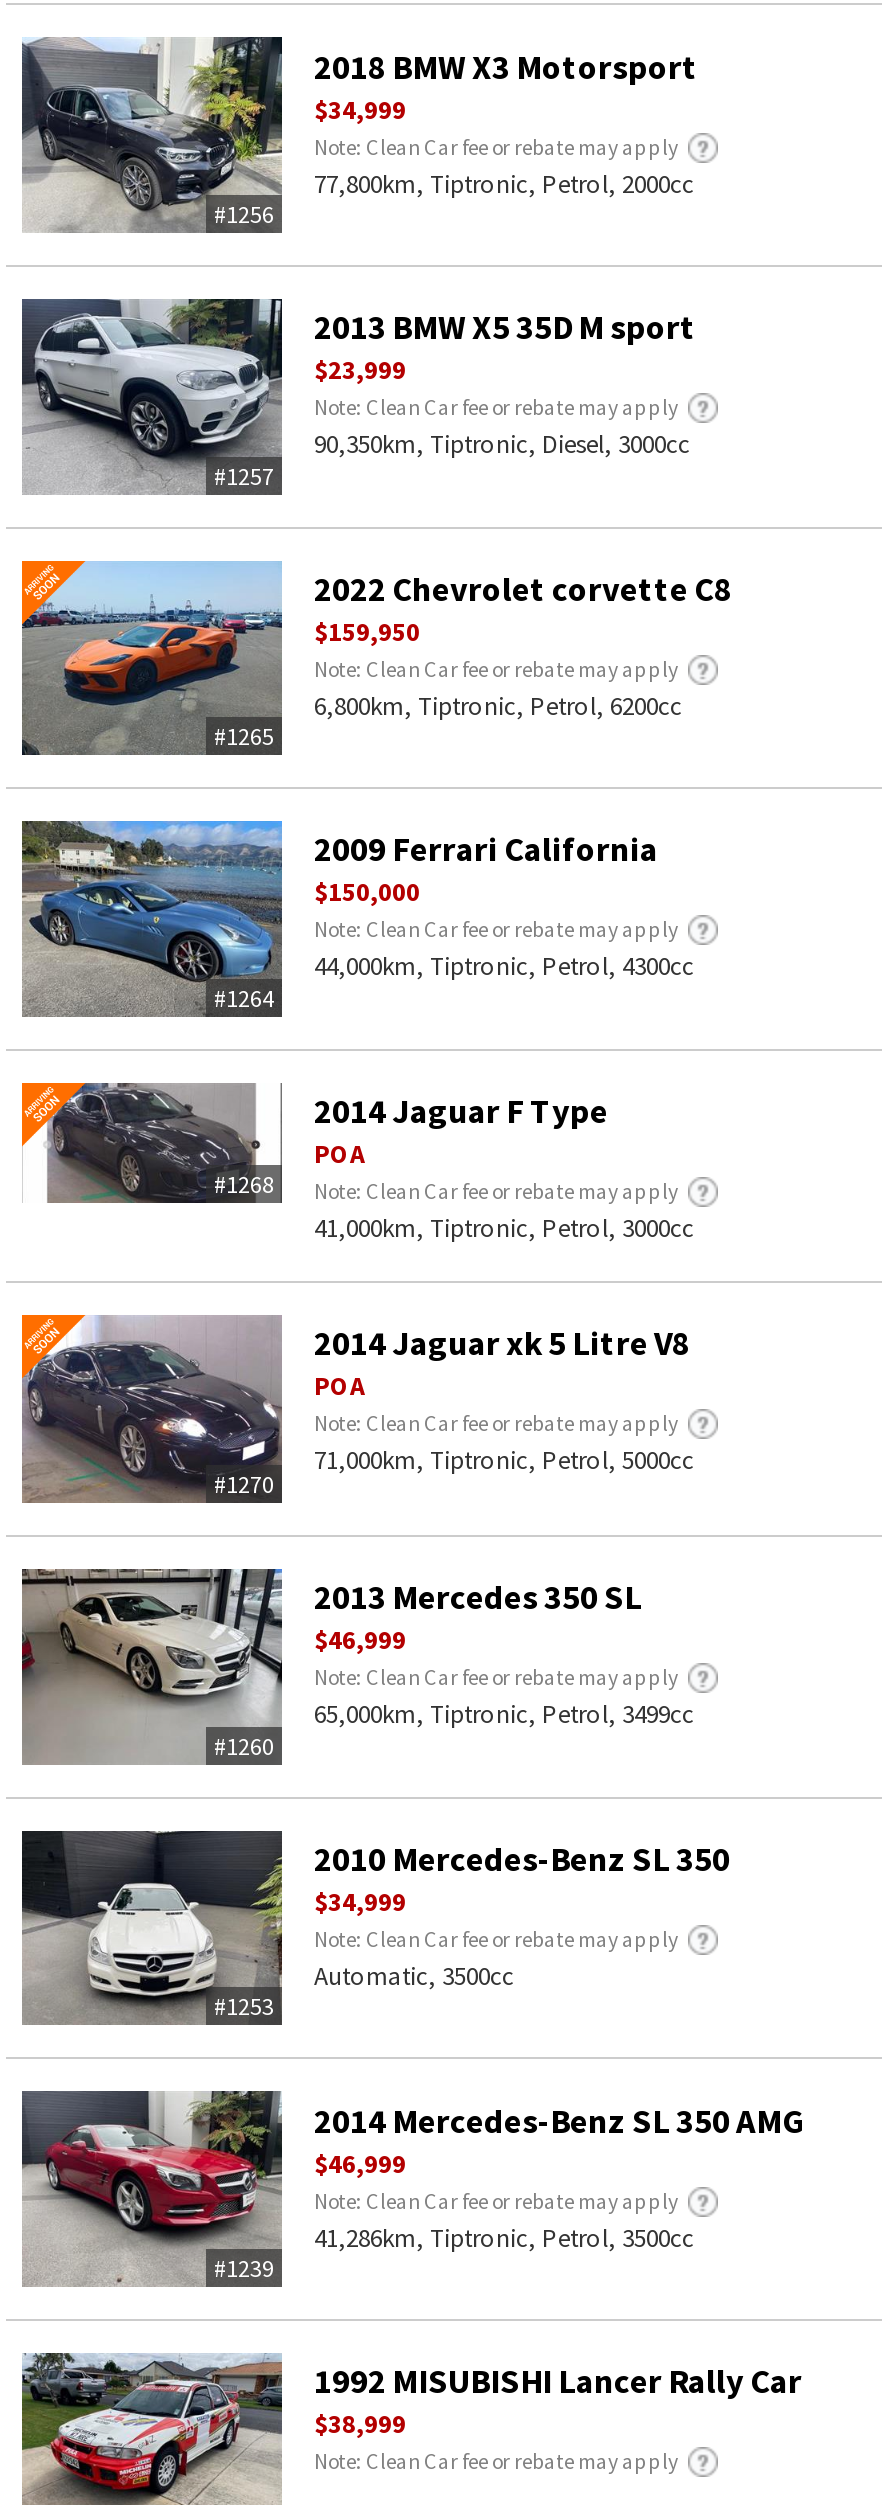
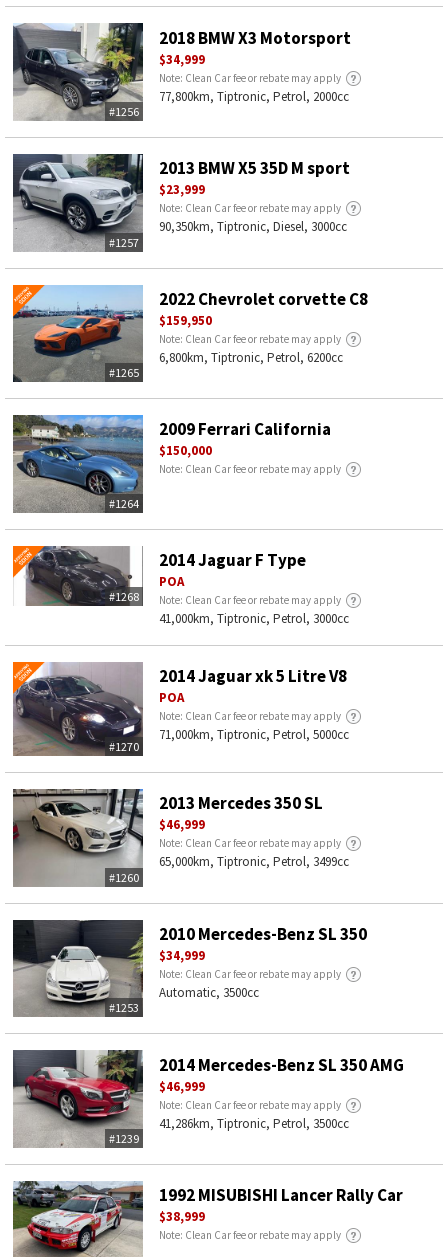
[314,950,694,984] 44,000km, Tiptronic, Petrol, 4300cc -> none

